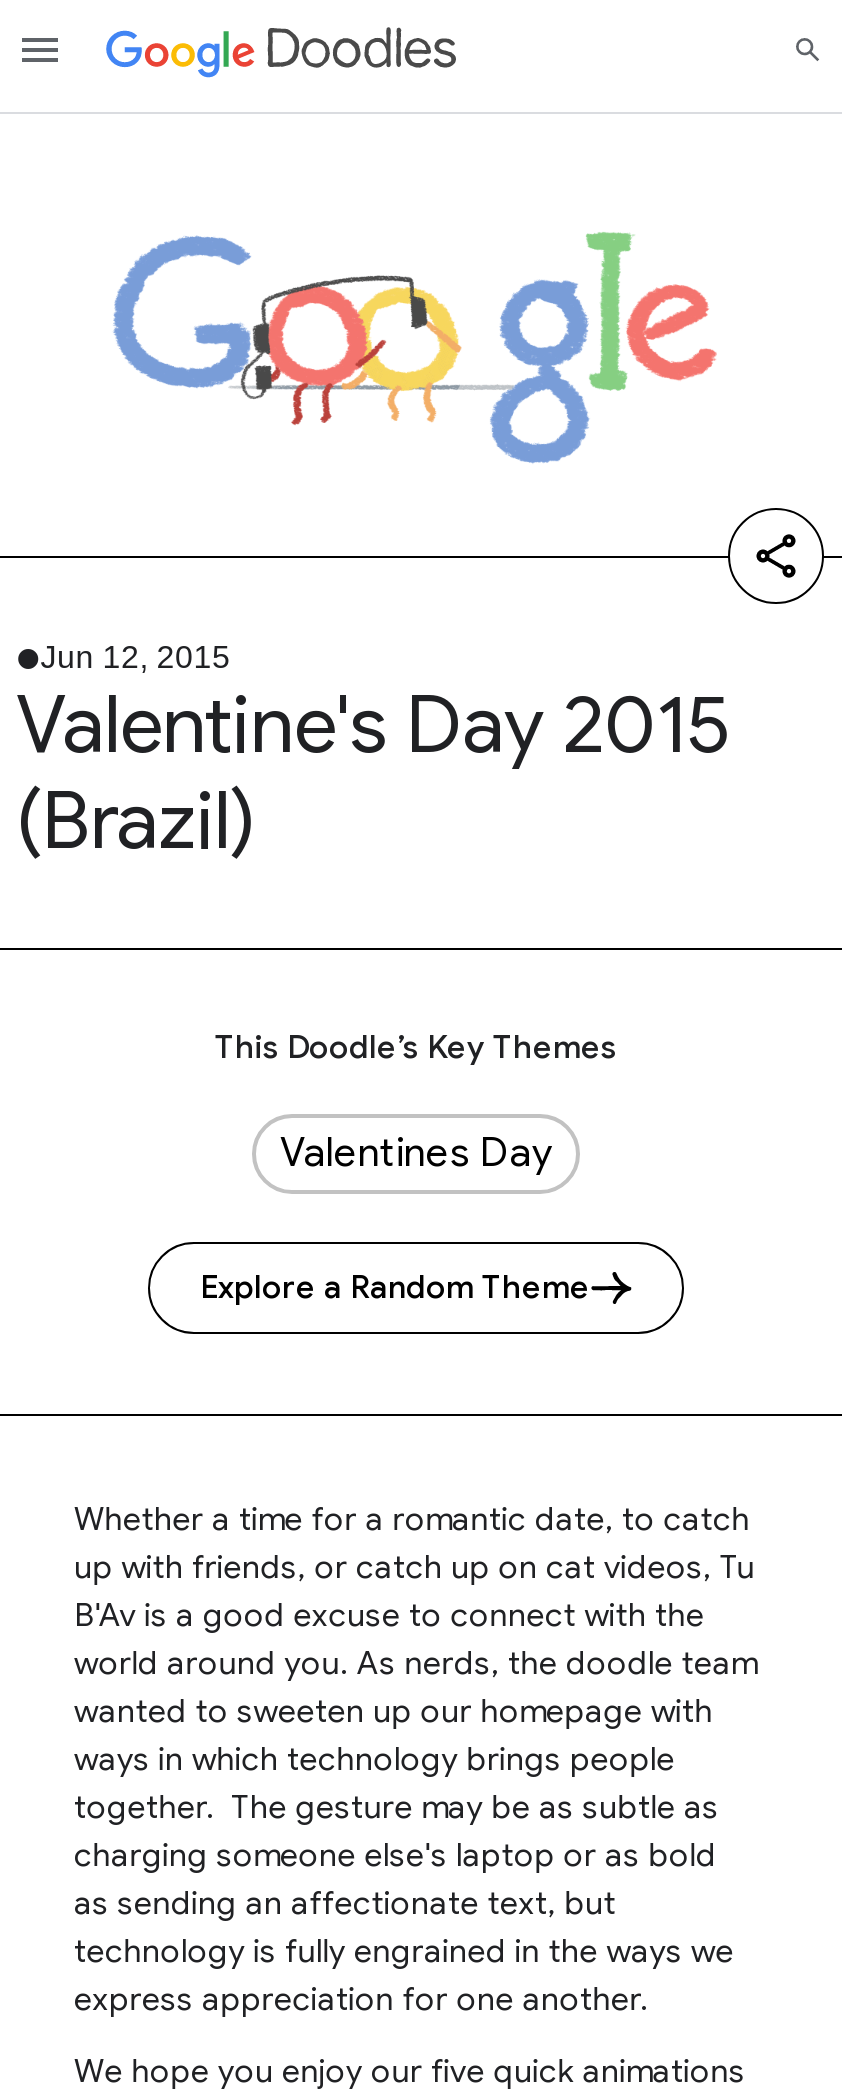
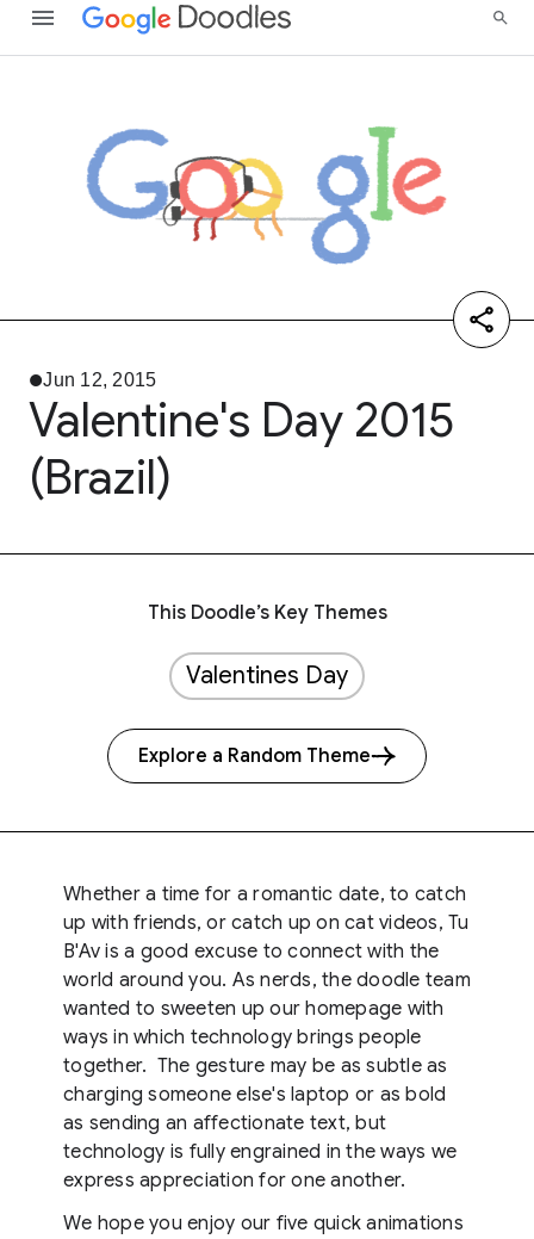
[308,274,462,424] [image] -> [212,153,293,242] [image]

